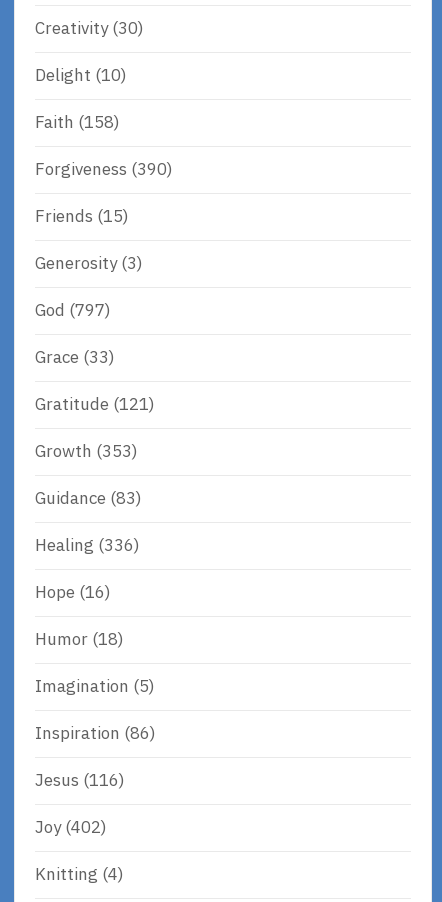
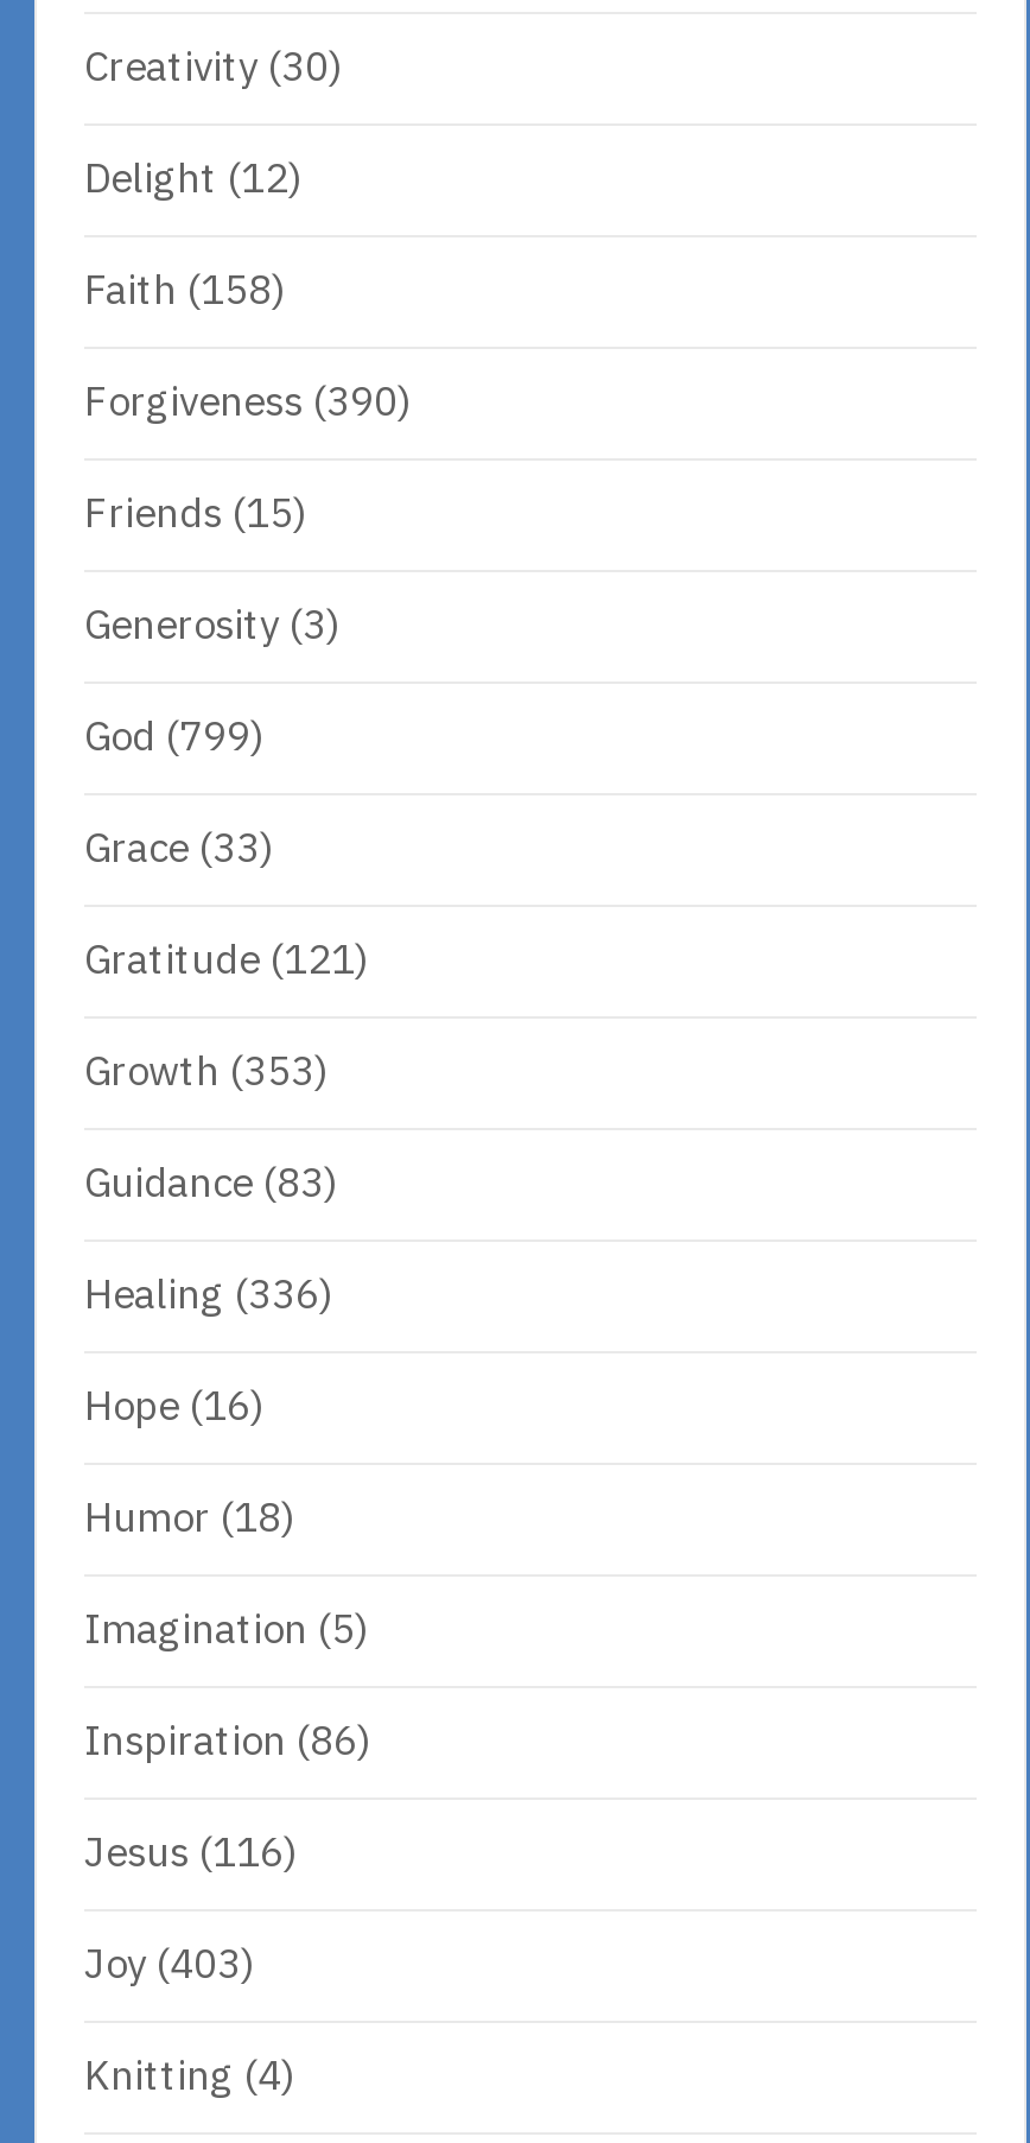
[35,64,127,86] Delight (10) -> [84,153,303,205] Delight (12)
[35,299,111,321] God (797) -> [84,711,265,763] God (799)
[35,816,107,838] Joy (402) -> [84,1939,255,1991] Joy (403)

